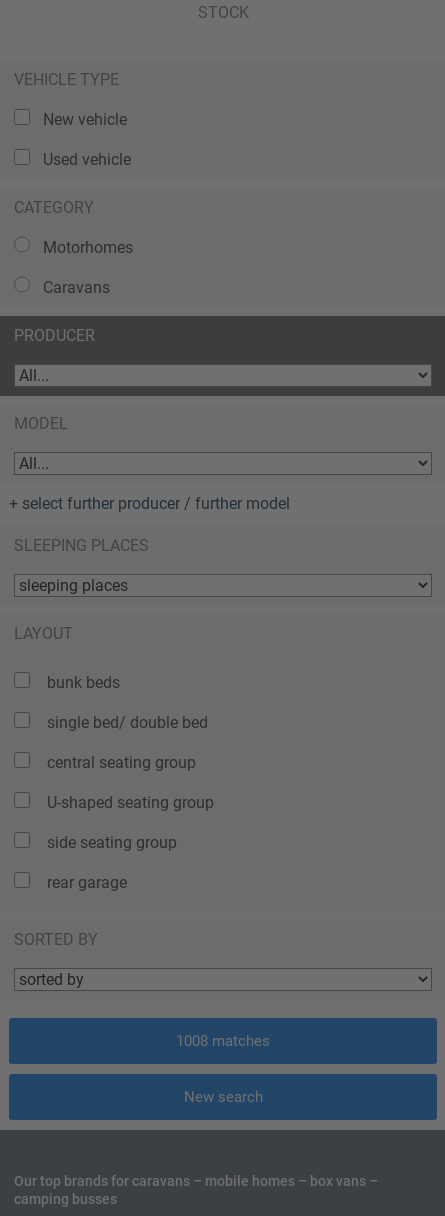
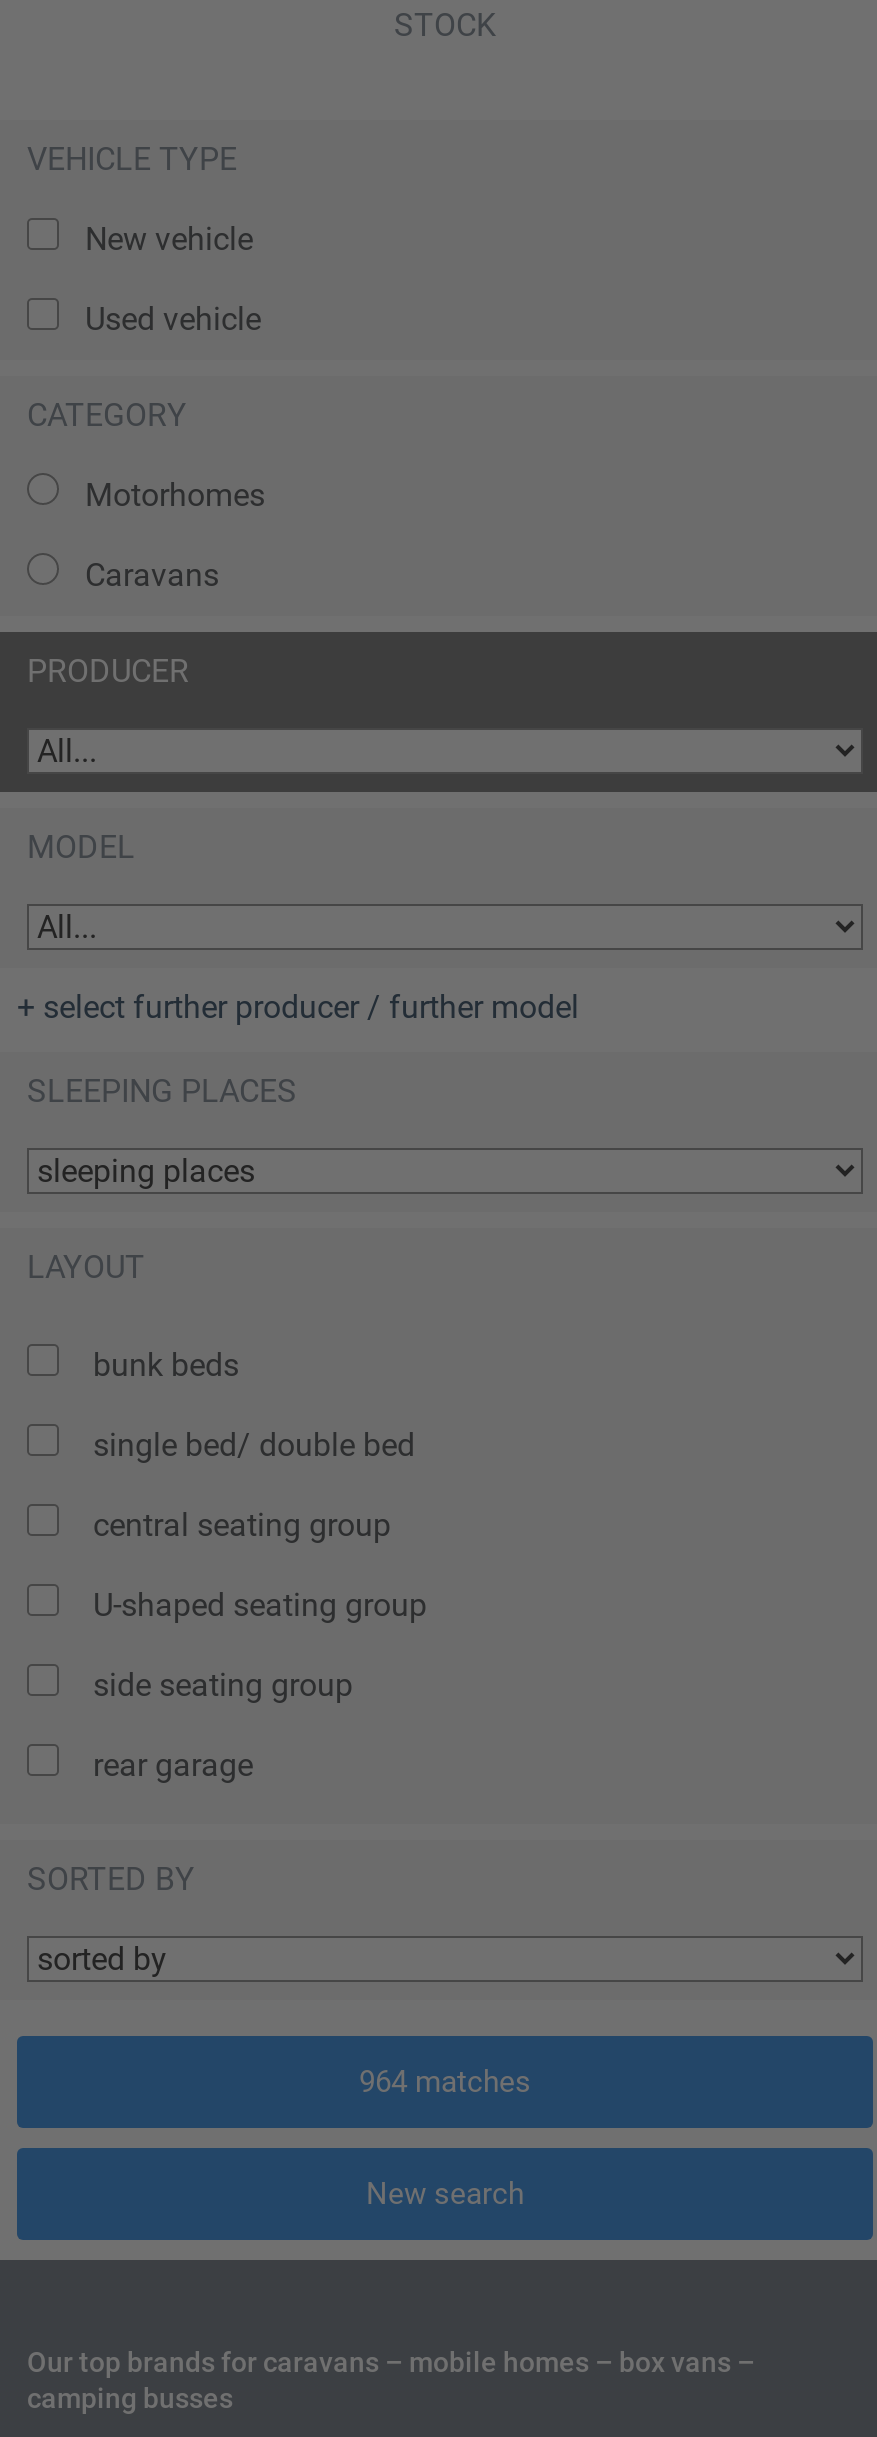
[176,1032,270,1050] 1008 matches -> [359,2064,531,2100] 964 matches

